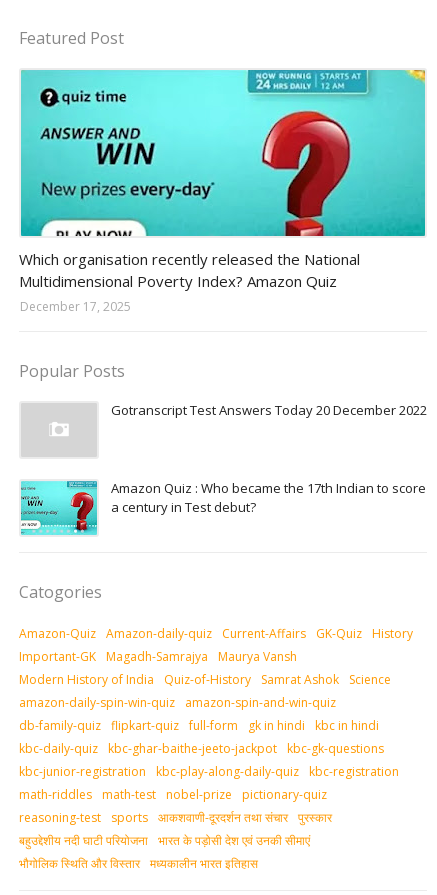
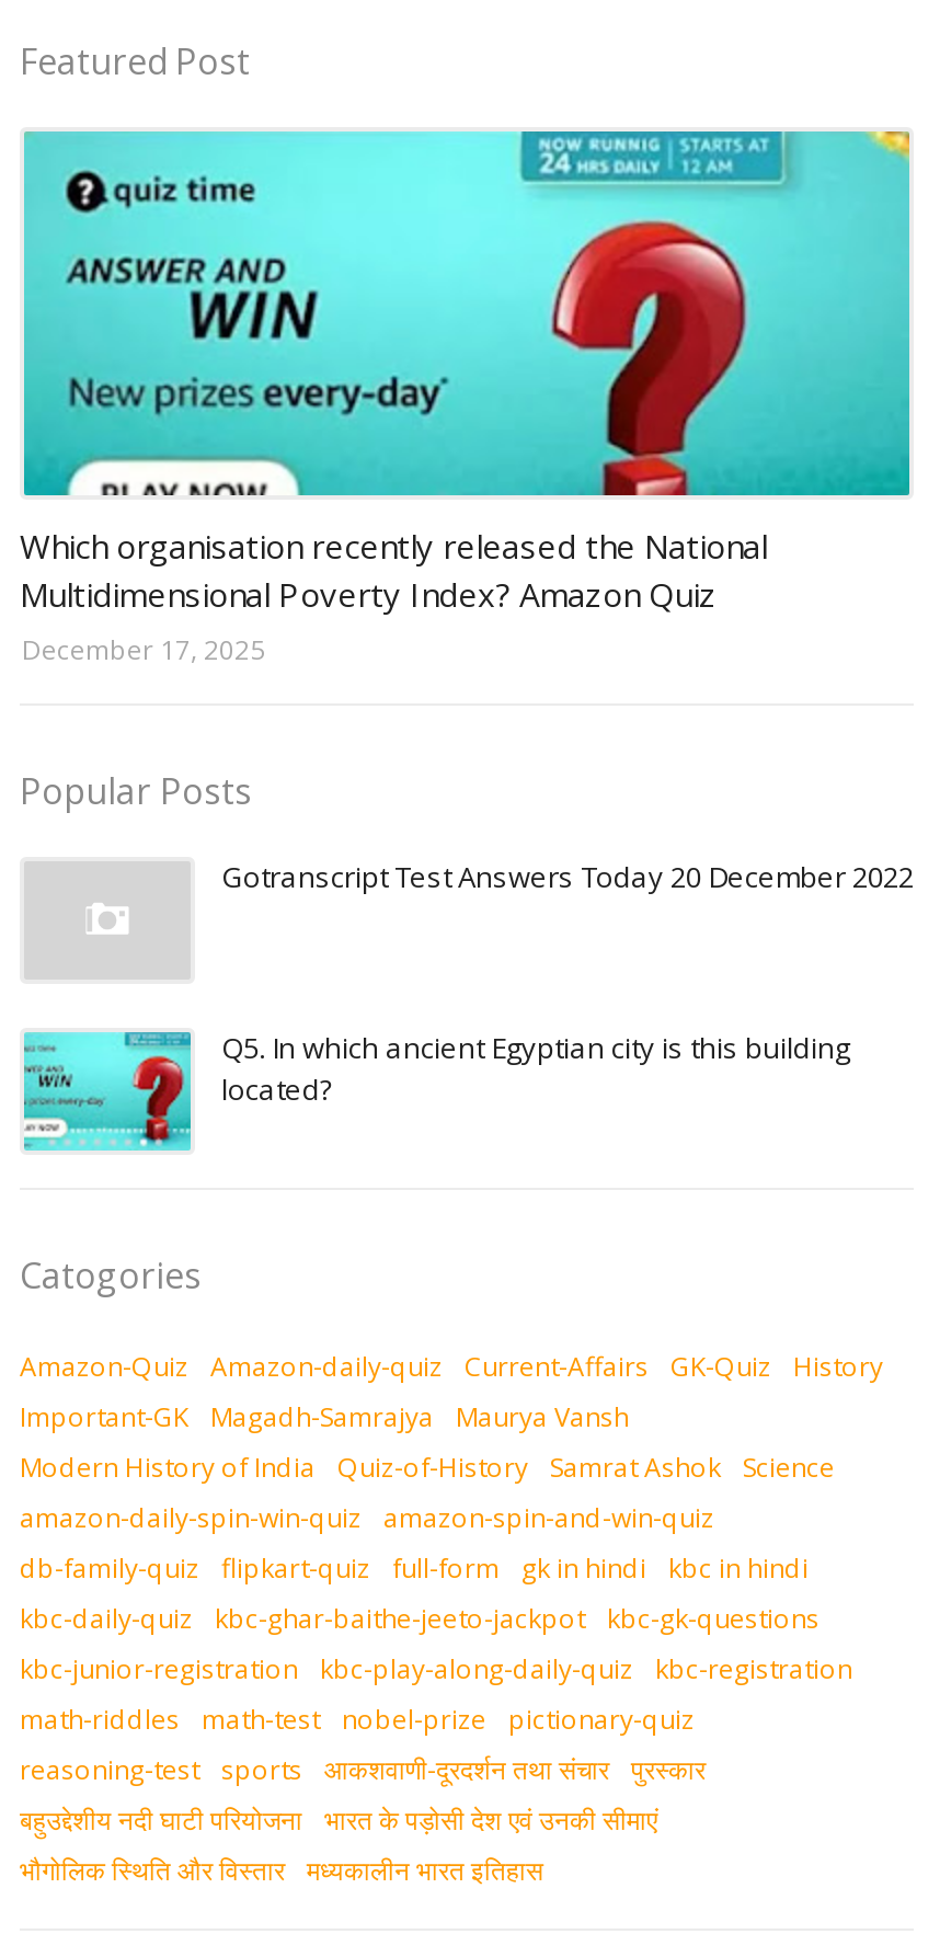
[111,479,426,516] Amazon Quiz : Who became the 17th Indian to score | a century in Test debut? -> [221,1028,850,1110] Q5. In which ancient Egyptian city is this building | located?

